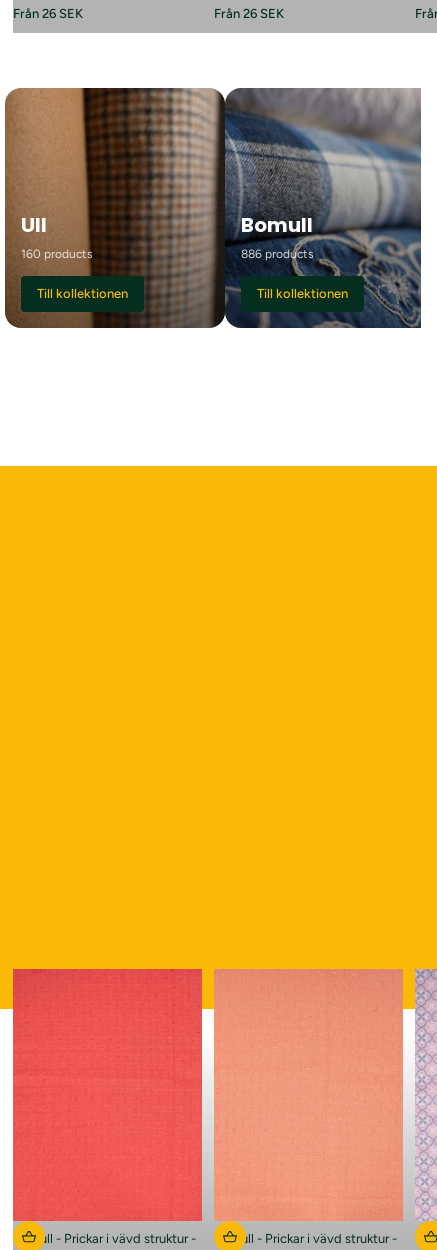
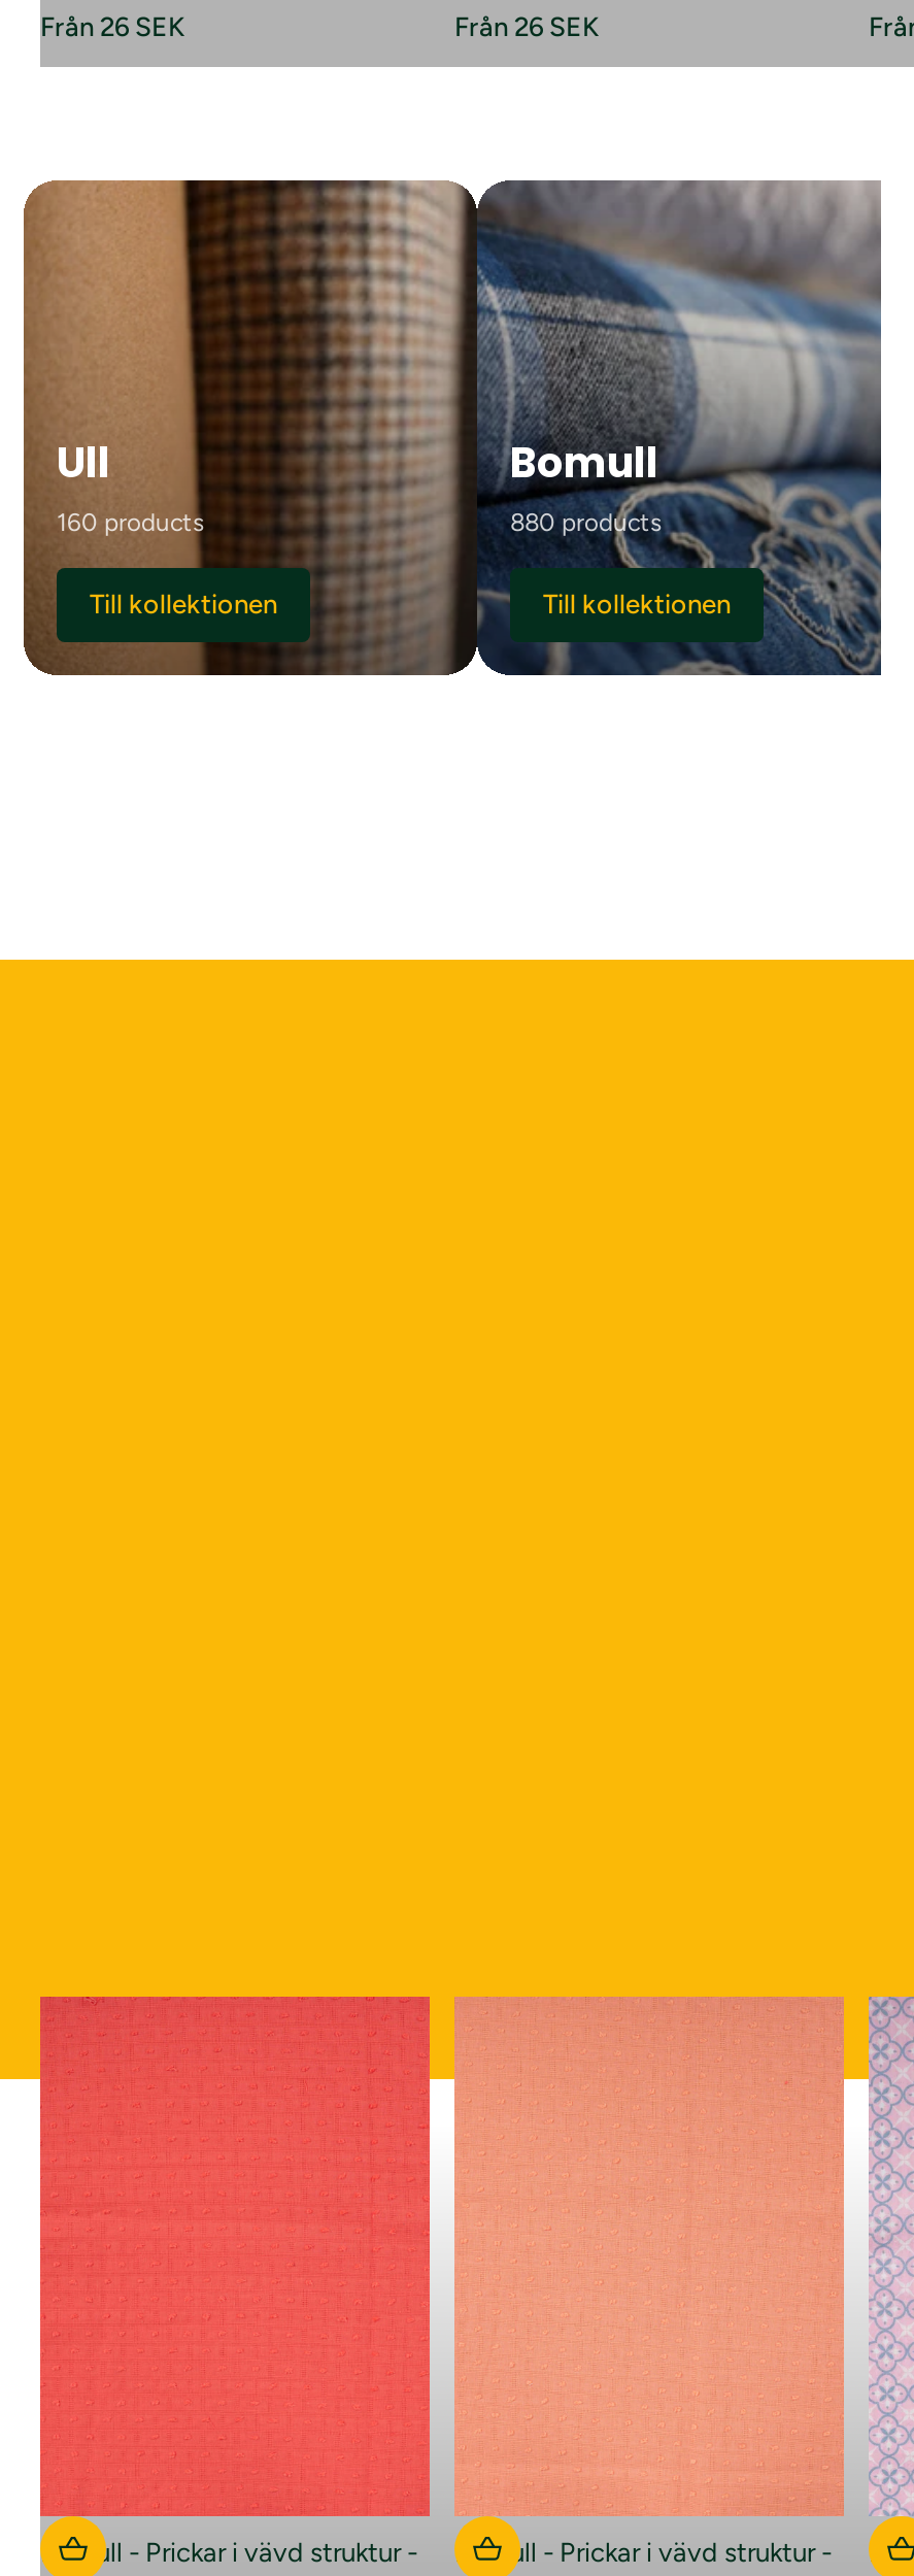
[241,246,314,260] 886 products -> [510,507,663,536] 880 products

